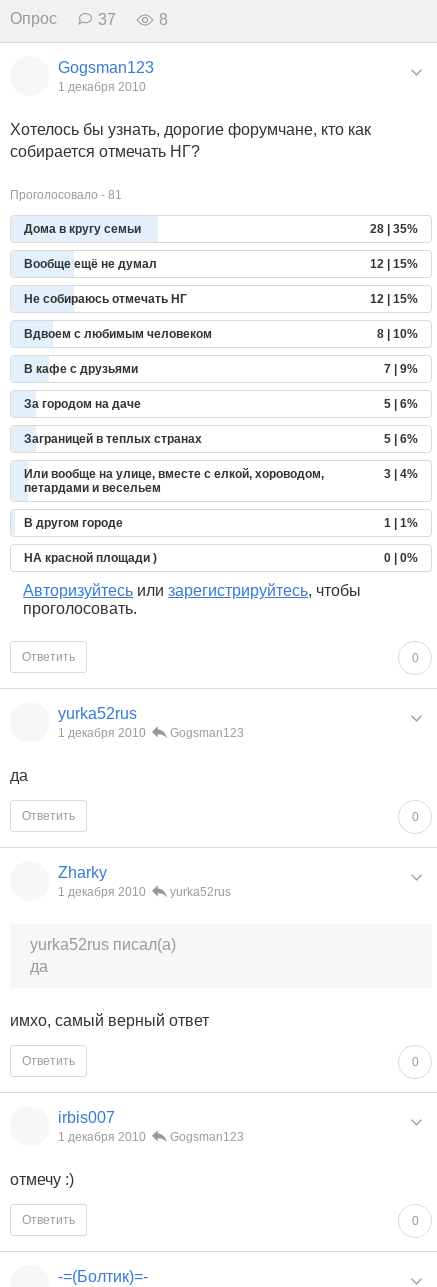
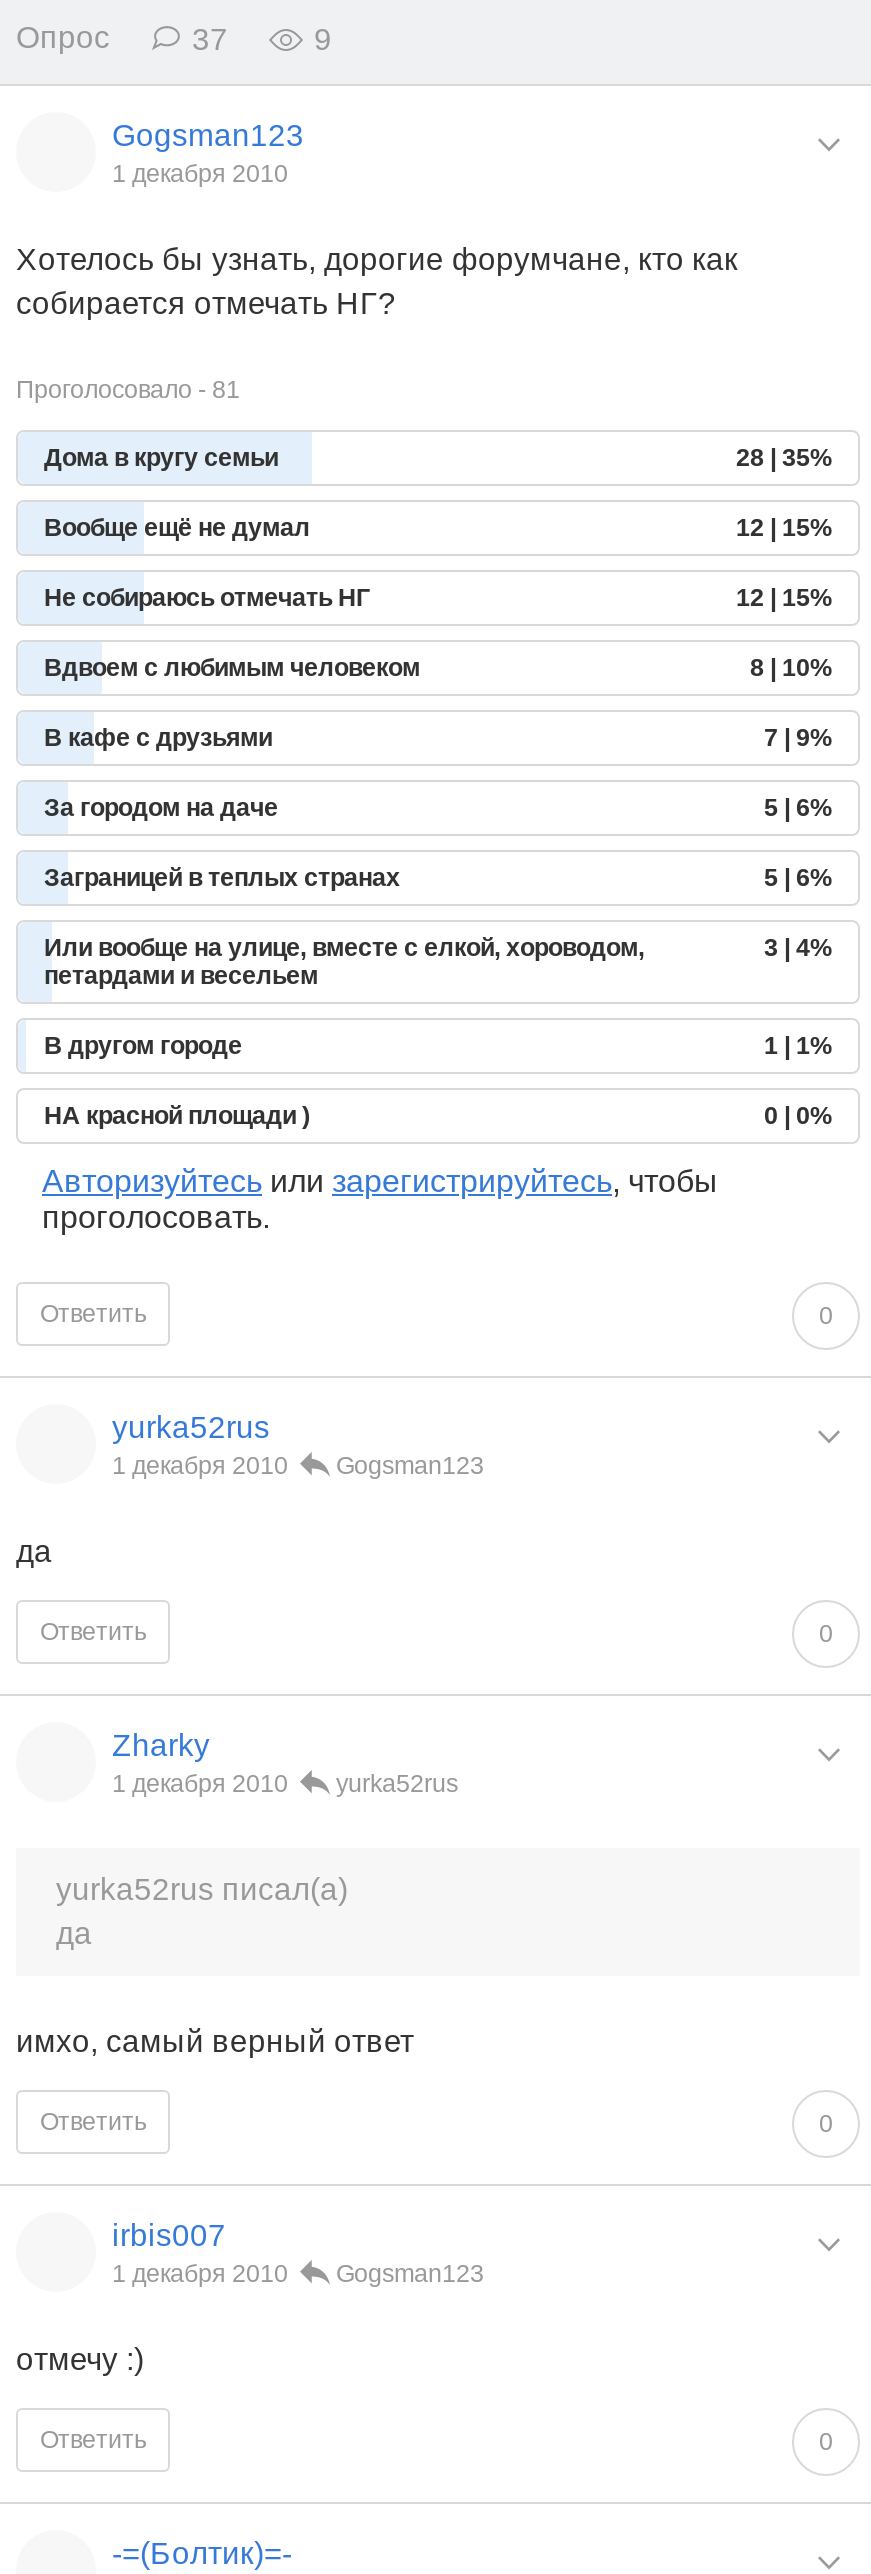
[159,11,168,28] 8 -> [314,22,332,56] 9

